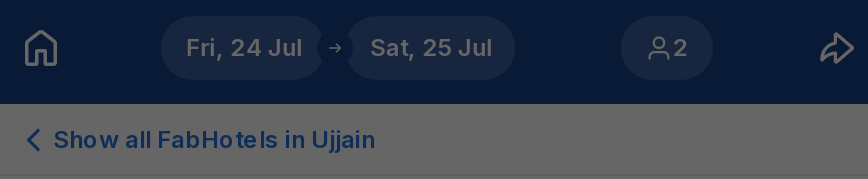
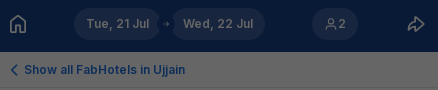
[186,32,302,62] Fri, 24 Jul -> [86,16,149,31] Tue, 21 Jul
[370,32,492,62] Sat, 25 Jul -> [183,16,253,31] Wed, 22 Jul

